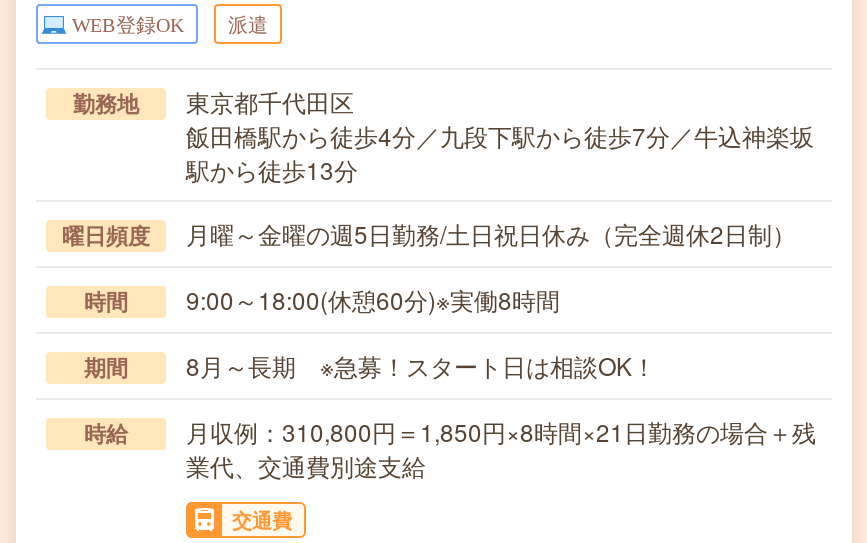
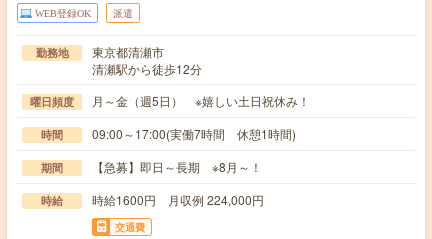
[186,84,814,186] 東京都千代田区 | 飯田橋駅から徒歩4分／九段下駅から徒歩7分／牛込神楽坂 | 駅から徒歩13分 -> [92,43,202,77] 東京都清瀬市 | 清瀬駅から徒歩12分
[186,216,796,250] 月曜～金曜の週5日勤務/土日祝日休み（完全週休2日制） -> [92,92,310,109] 月～金（週5日） ※嬉しい土日祝休み！
[186,282,560,316] 9:00～18:00(休憩60分)※実働8時間 -> [92,125,296,142] 09:00～17:00(実働7時間 休憩1時間)
[186,348,656,382] 8月～長期 ※急募！スタート日は相談OK！ -> [92,158,262,175] 【急募】即日～長期 ※8月～！
[186,414,816,482] 月収例：310,800円＝1,850円×8時間×21日勤務の場合＋残 | 業代、交通費別途支給 -> [92,191,264,208] 時給1600円 月収例 224,000円

